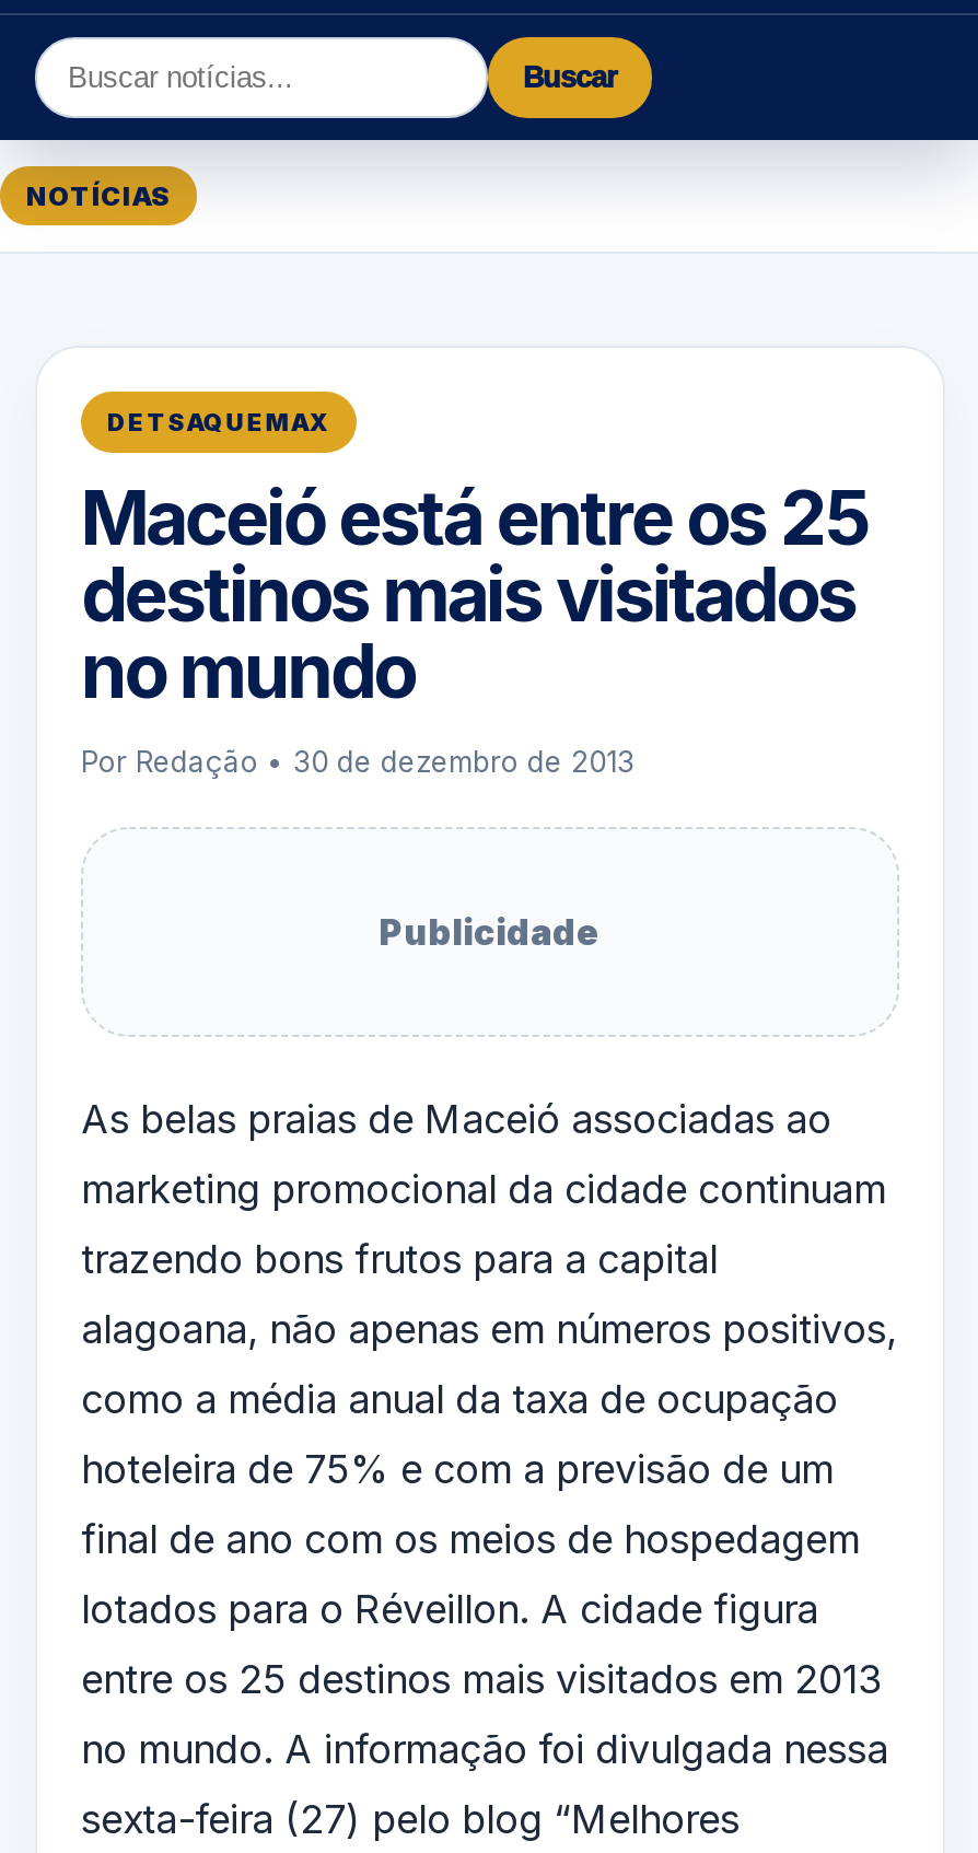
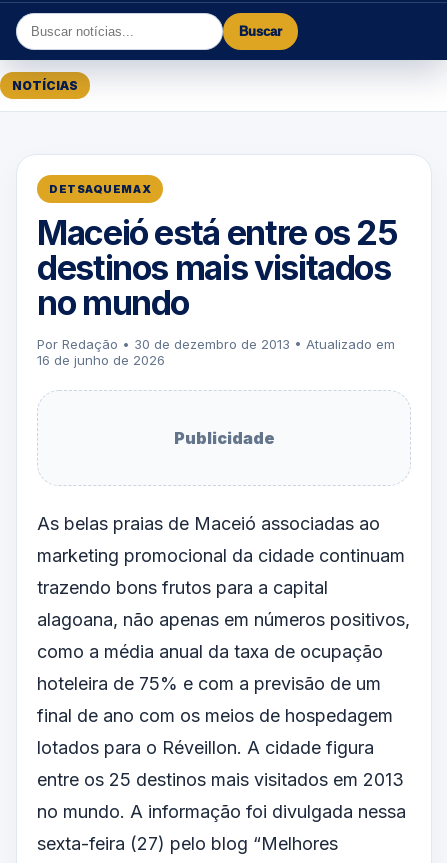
[81,744,634,779] Por Redação • 30 de dezembro de 2013 -> [37,336,395,368] Por Redação • 30 de dezembro de 2013 • Atualizado em | 16 de junho de 2026

